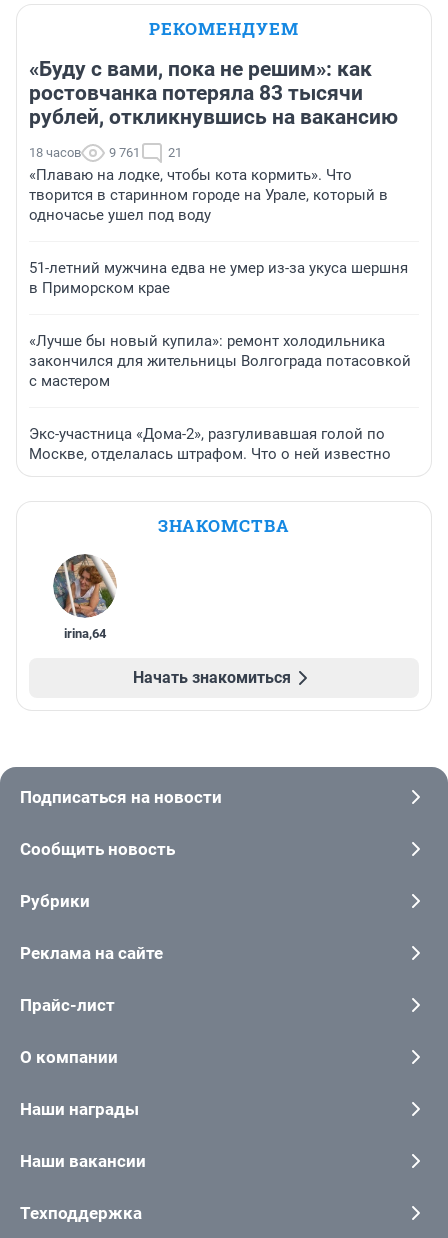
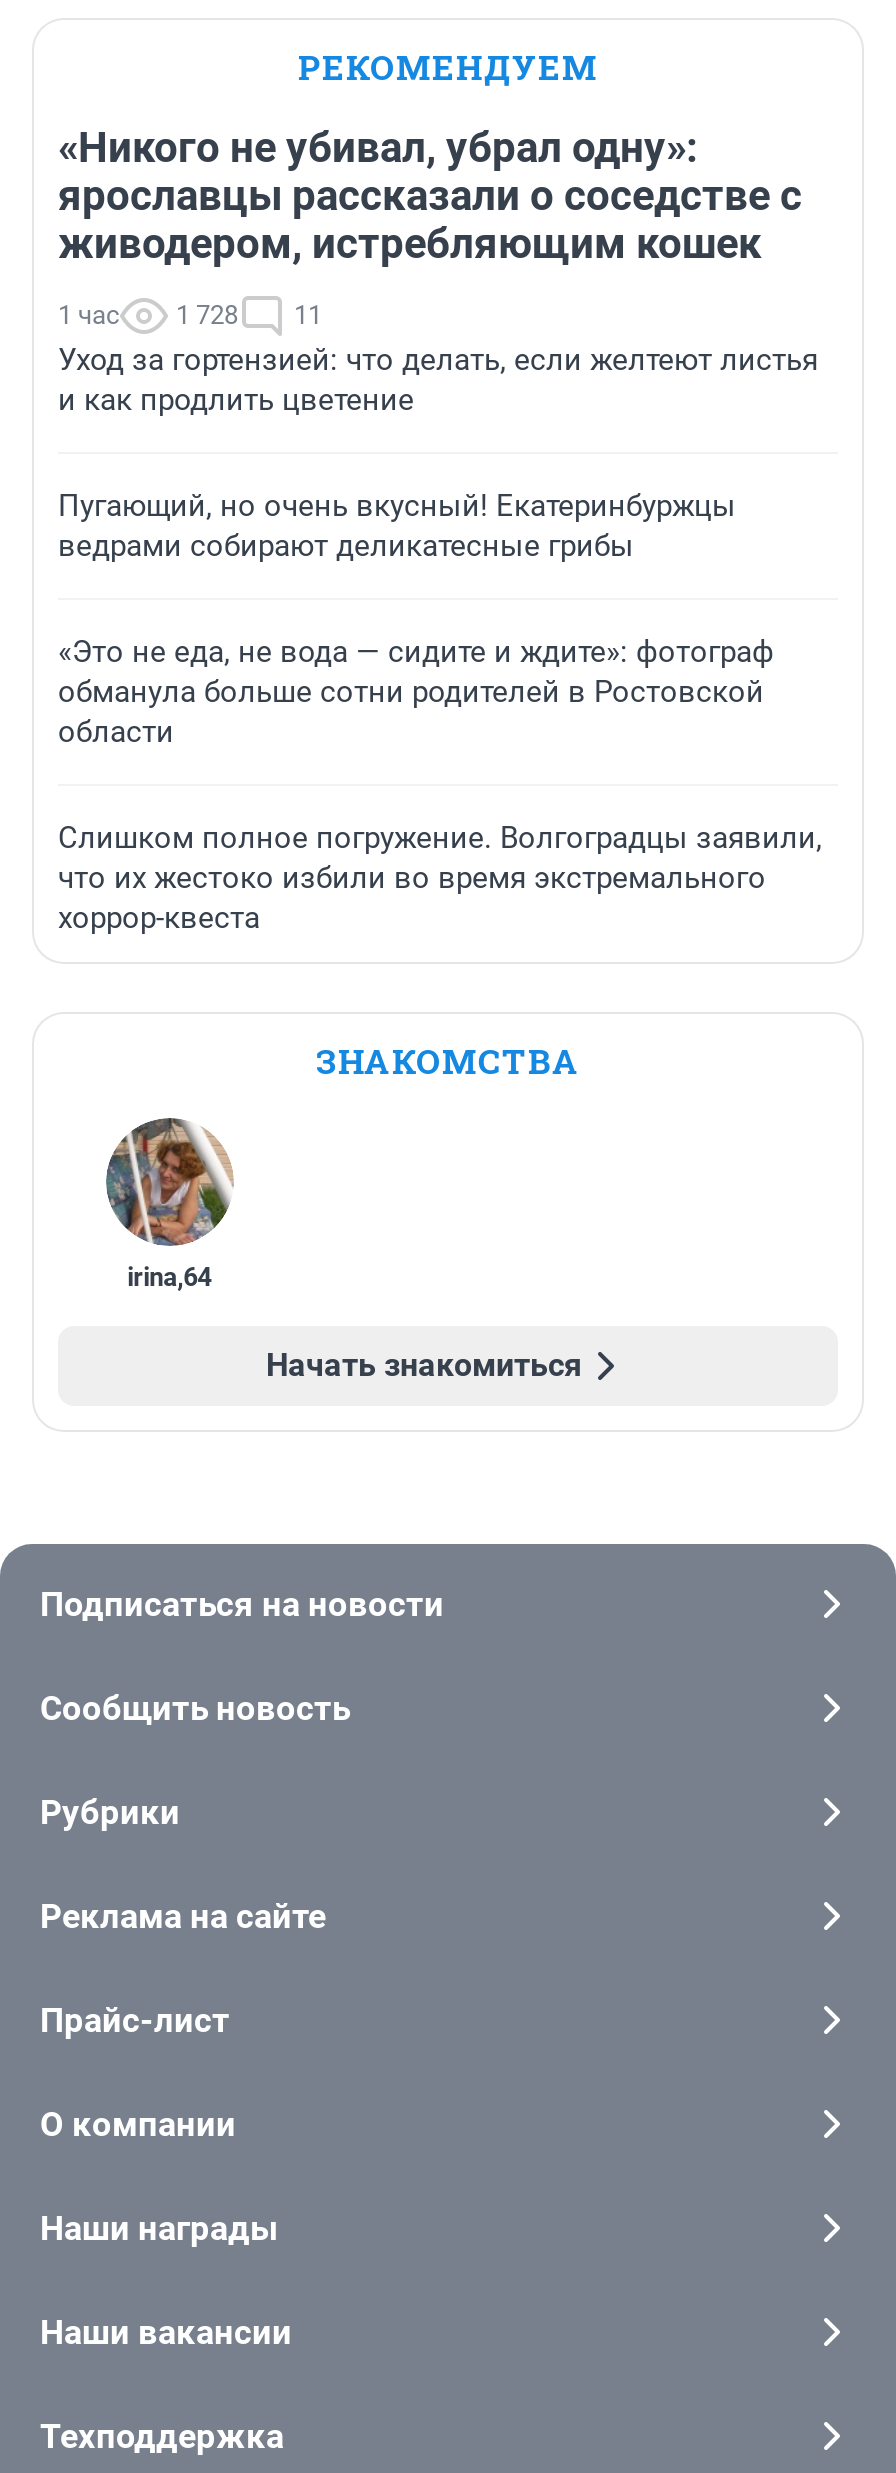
[29,57,398,129] «Буду с вами, пока не решим»: как | ростовчанка потеряла 83 тысячи | рублей, откликнувшись на вакансию -> [58,123,802,267] «Никого не убивал, убрал одну»: | ярославцы рассказали о соседстве с | живодером, истребляющим кошек
[29,145,388,224] 18 часов | 9 761 | 21 | «Плаваю на лодке, чтобы кота кормить». Что | творится в старинном городе на Урале, который в | одночасье ушел под воду -> [58,299,818,417] 1 час | 1 728 | 11 | Уход за гортензией: что делать, если желтеют листья | и как продлить цветение
[29,259,408,297] 51-летний мужчина едва не умер из-за укуса шершня | в Приморском крае -> [58,487,736,563] Пугающий, но очень вкусный! Екатеринбуржцы | ведрами собирают деликатесные грибы
[29,332,411,390] «Лучше бы новый купила»: ремонт холодильника | закончился для жительницы Волгограда потасовкой | с мастером -> [58,633,774,749] «Это не еда, не вода — сидите и ждите»: фотограф | обманула больше сотни родителей в Ростовской | области
[29,425,391,463] Экс-участница «Дома-2», разгуливавшая голой по | Москве, отделалась штрафом. Что о ней известно -> [58,819,822,935] Слишком полное погружение. Волгоградцы заявили, | что их жестоко избили во время экстремального | хоррор-квеста

